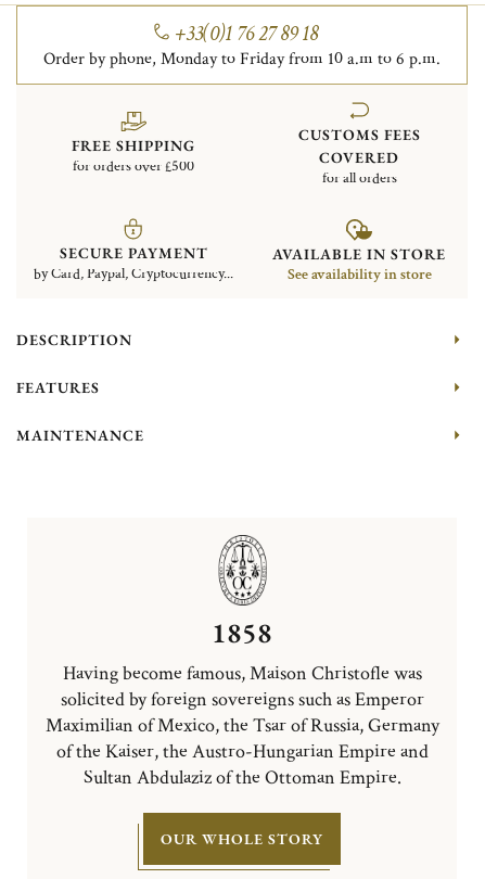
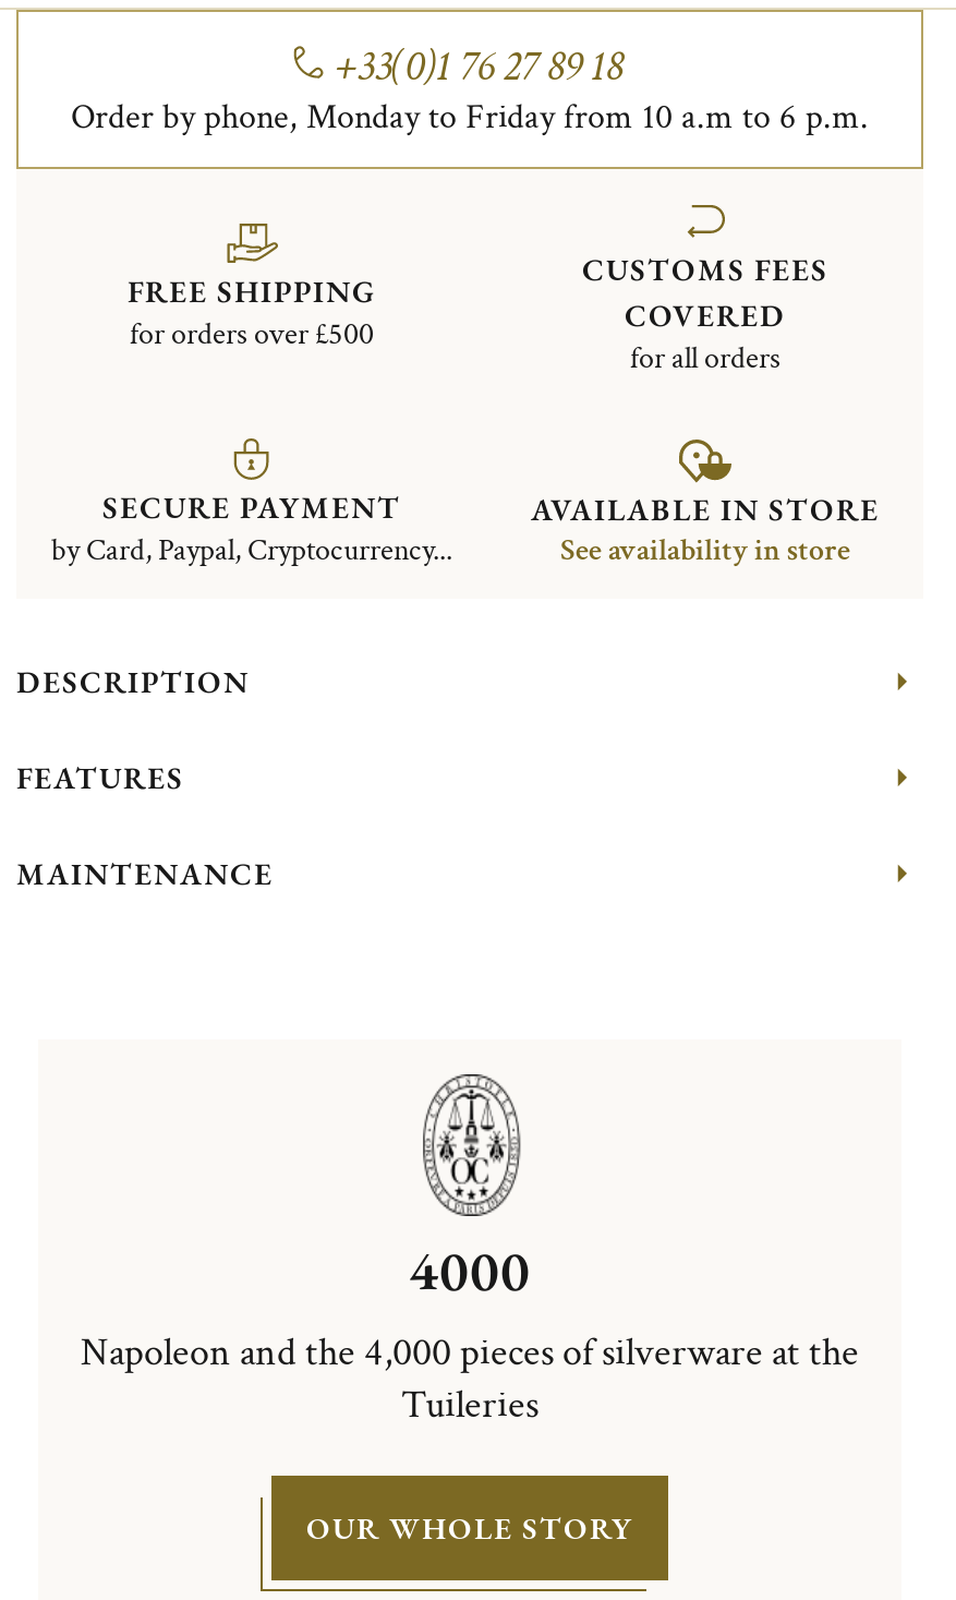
[45,614,439,790] 1858 | Having become famous, Maison Christofle was | solicited by foreign sovereigns such as Emperor | Maximilian of Mexico, the Tsar of Russia, Germany | of the Kaiser, the Austro-Hungarian Empire and | Sultan Abdulaziz of the Ottoman Empire. -> [81,1233,859,1429] 4000 | Napoleon and the 4,000 pieces of silverware at the | Tuileries

